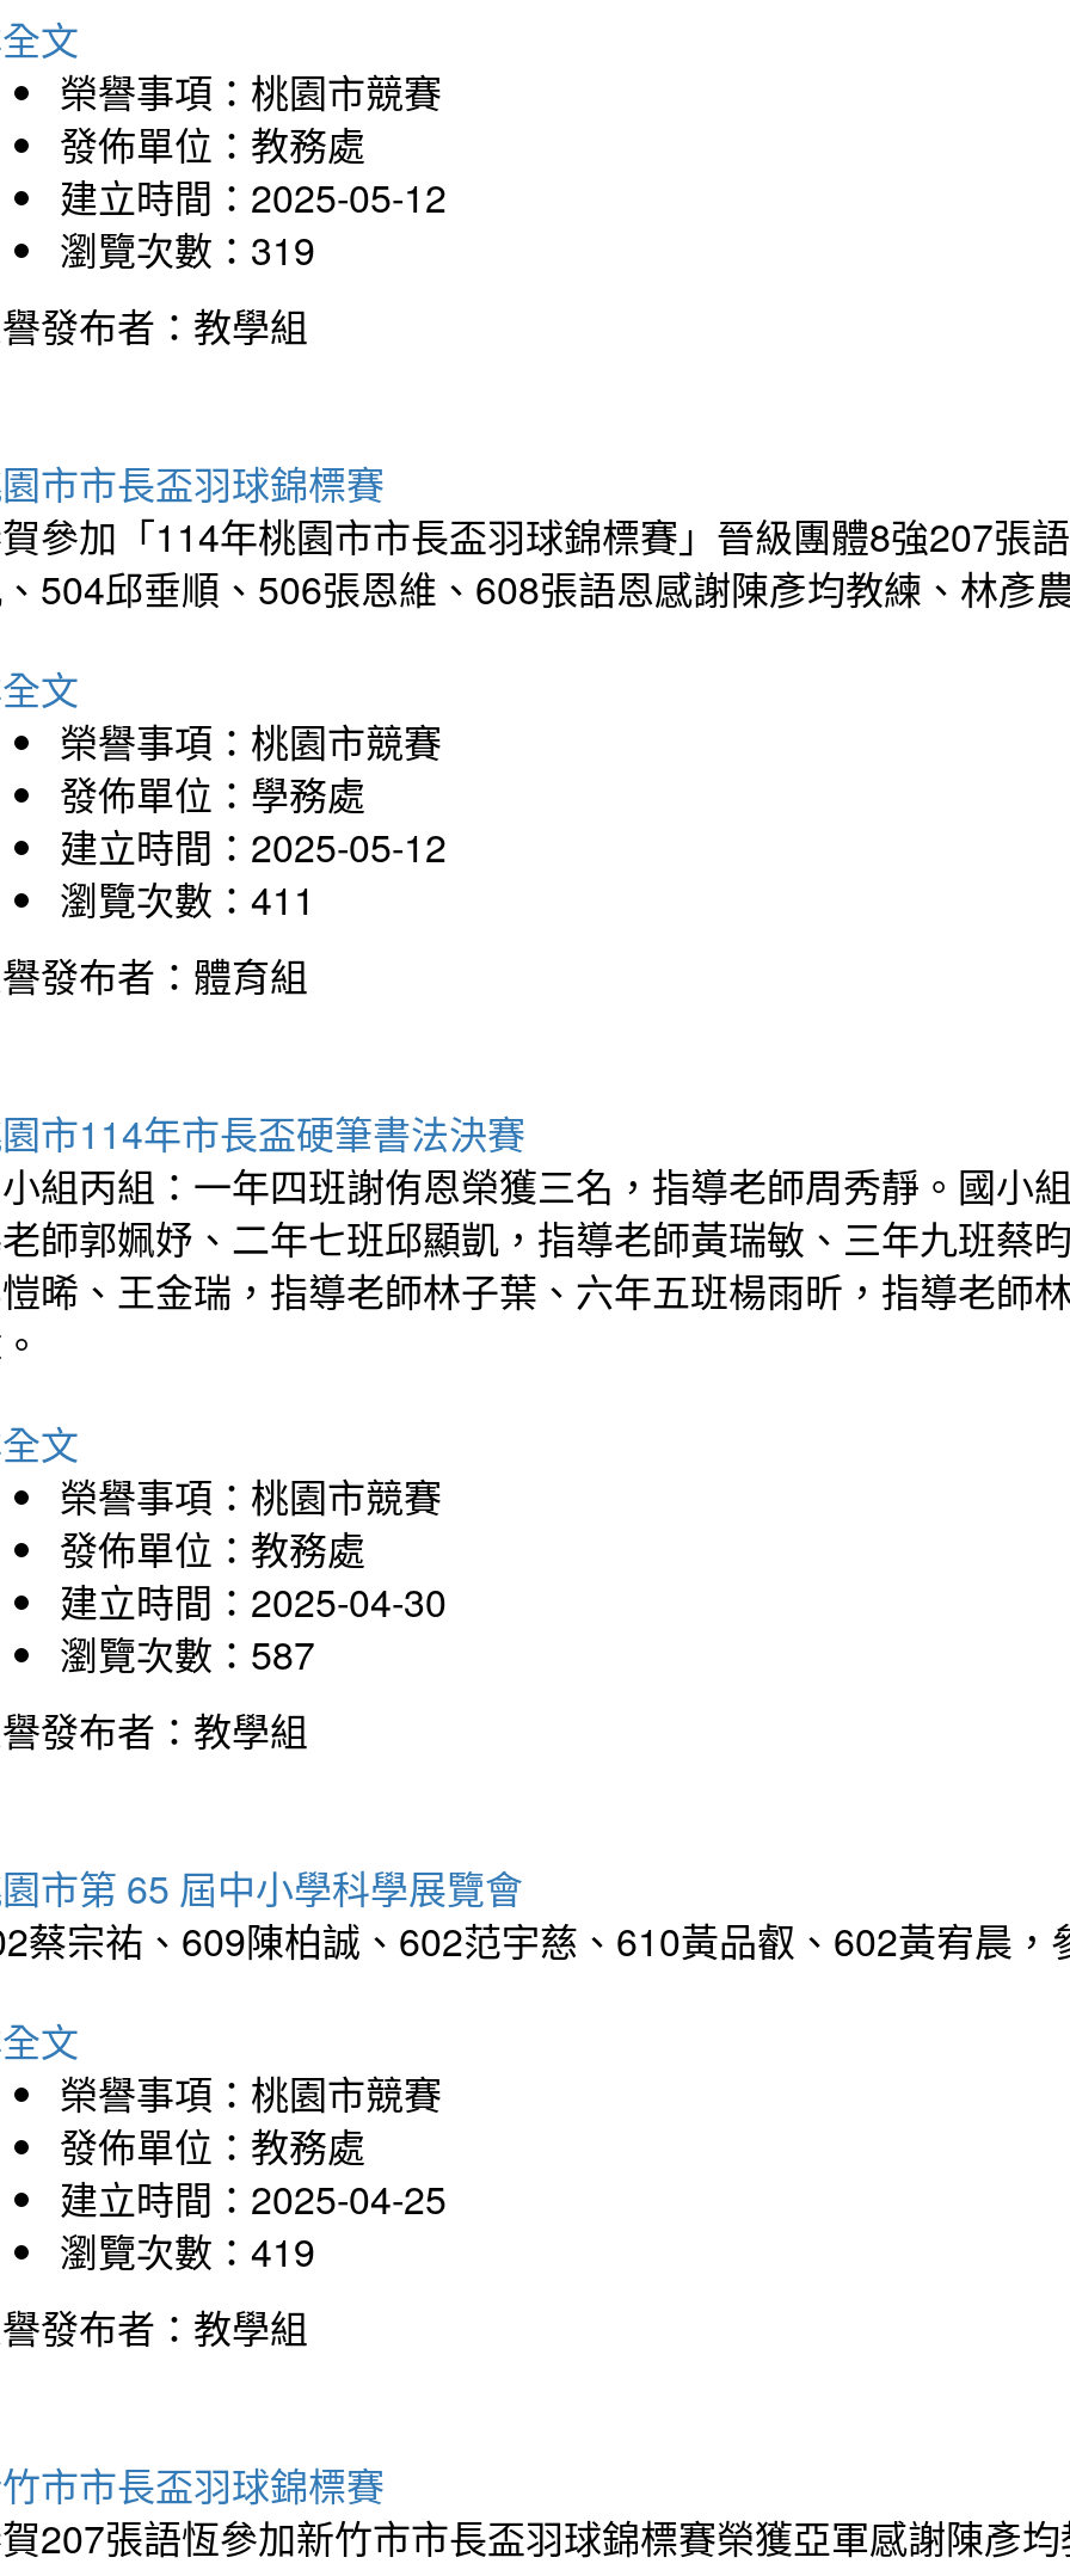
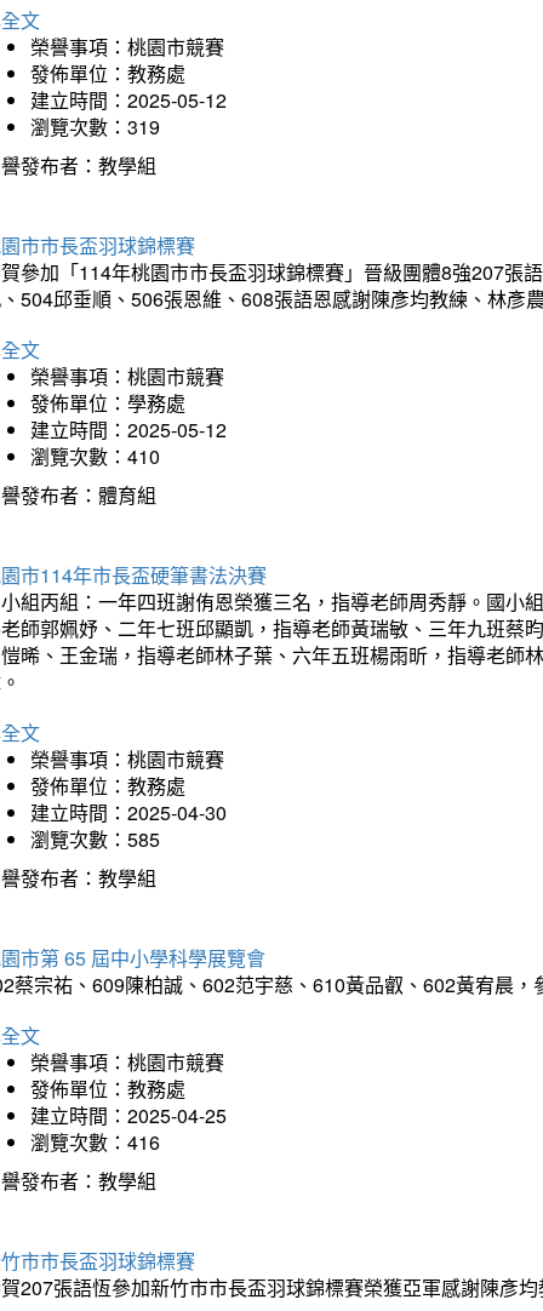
[60,872,315,927] 瀏覽次數：411 -> [30,442,160,470] 瀏覽次數：410
[60,1627,315,1682] 瀏覽次數：587 -> [30,825,160,853] 瀏覽次數：585
[60,2224,315,2279] 瀏覽次數：419 -> [30,1128,160,1156] 瀏覽次數：416

